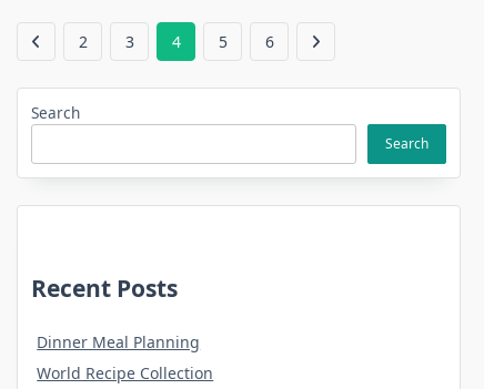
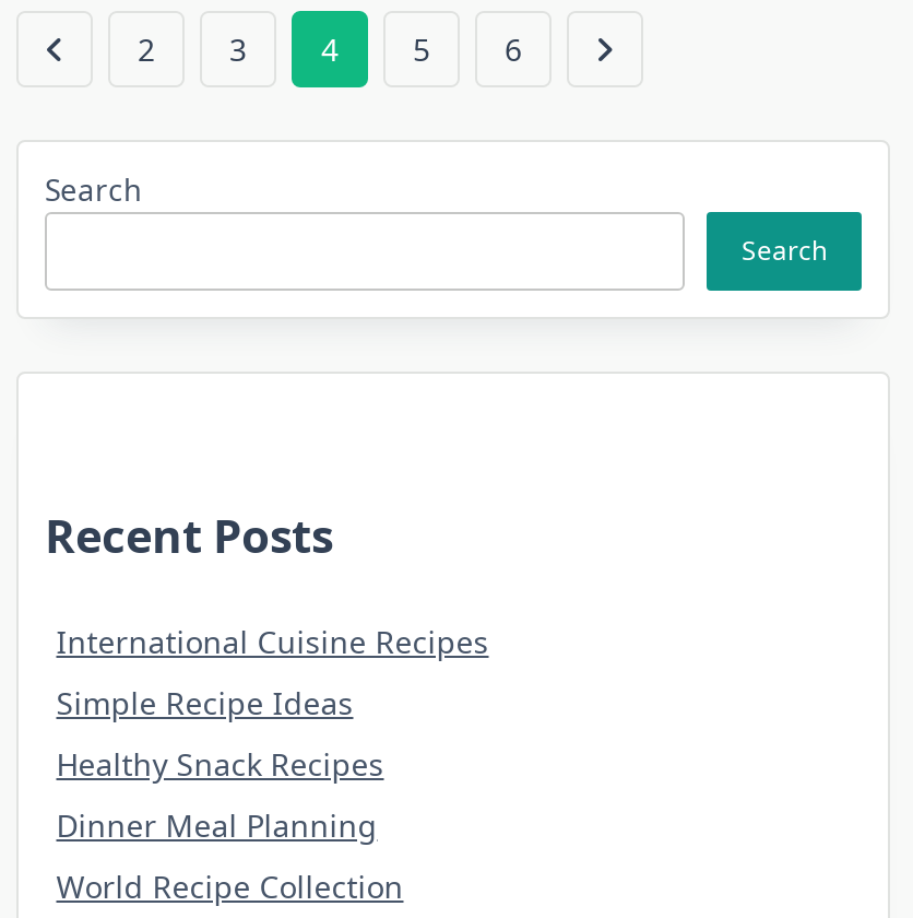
none -> [56,620,489,784] International Cuisine Recipes | Simple Recipe Ideas | Healthy Snack Recipes

